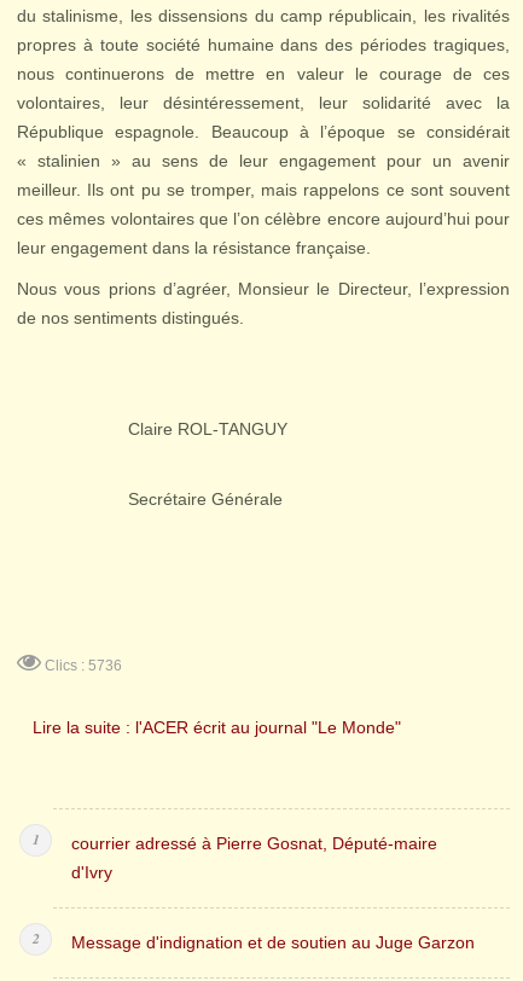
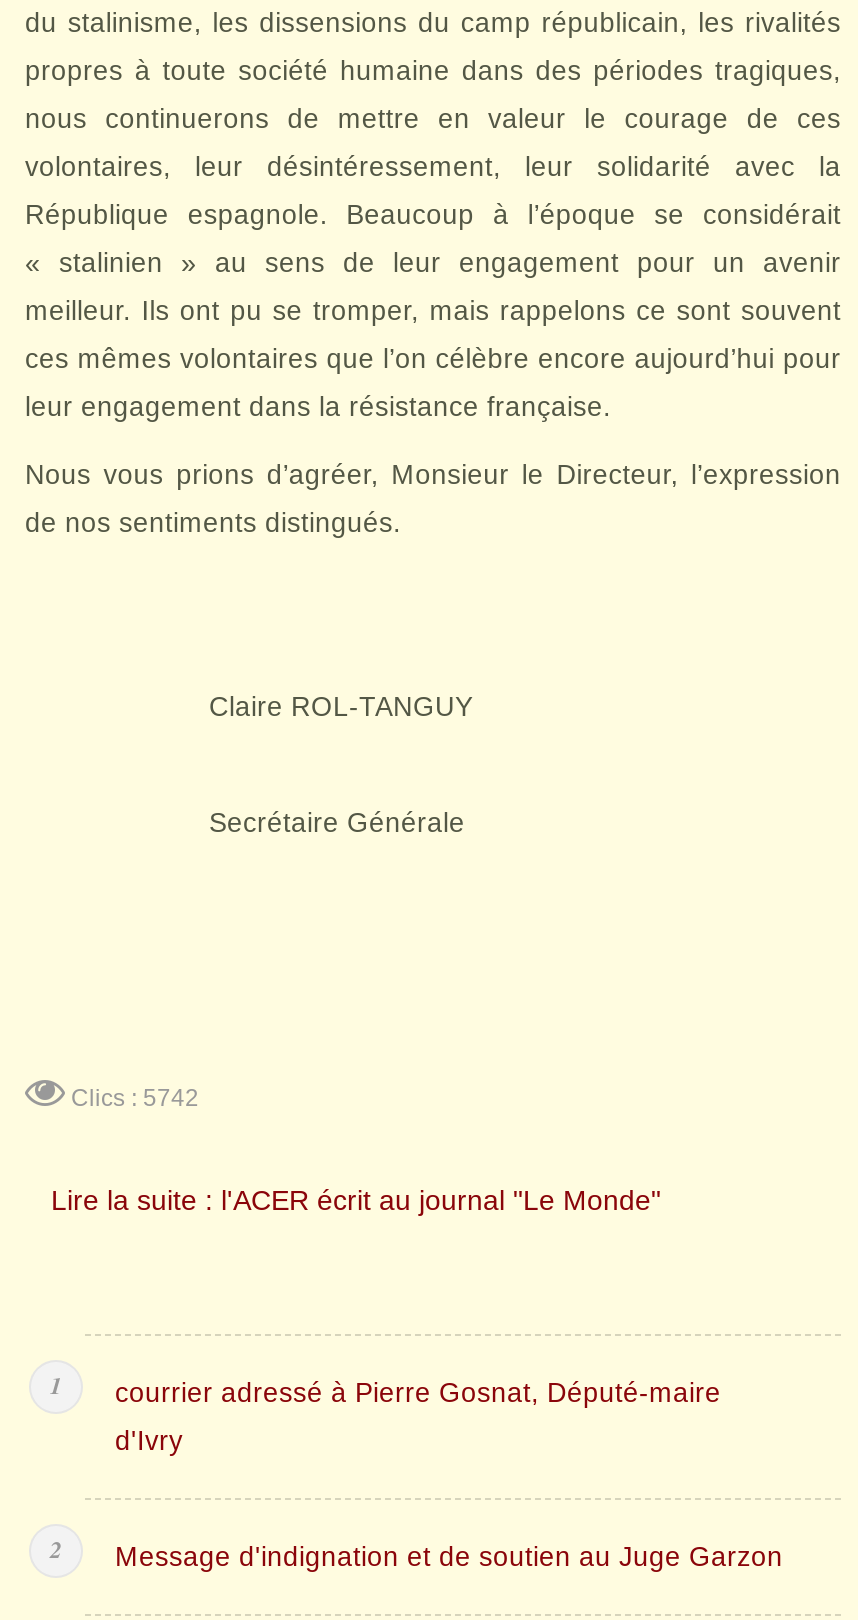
[45,657,122,674] Clics : 5736 -> [71,1084,199,1112] Clics : 5742

